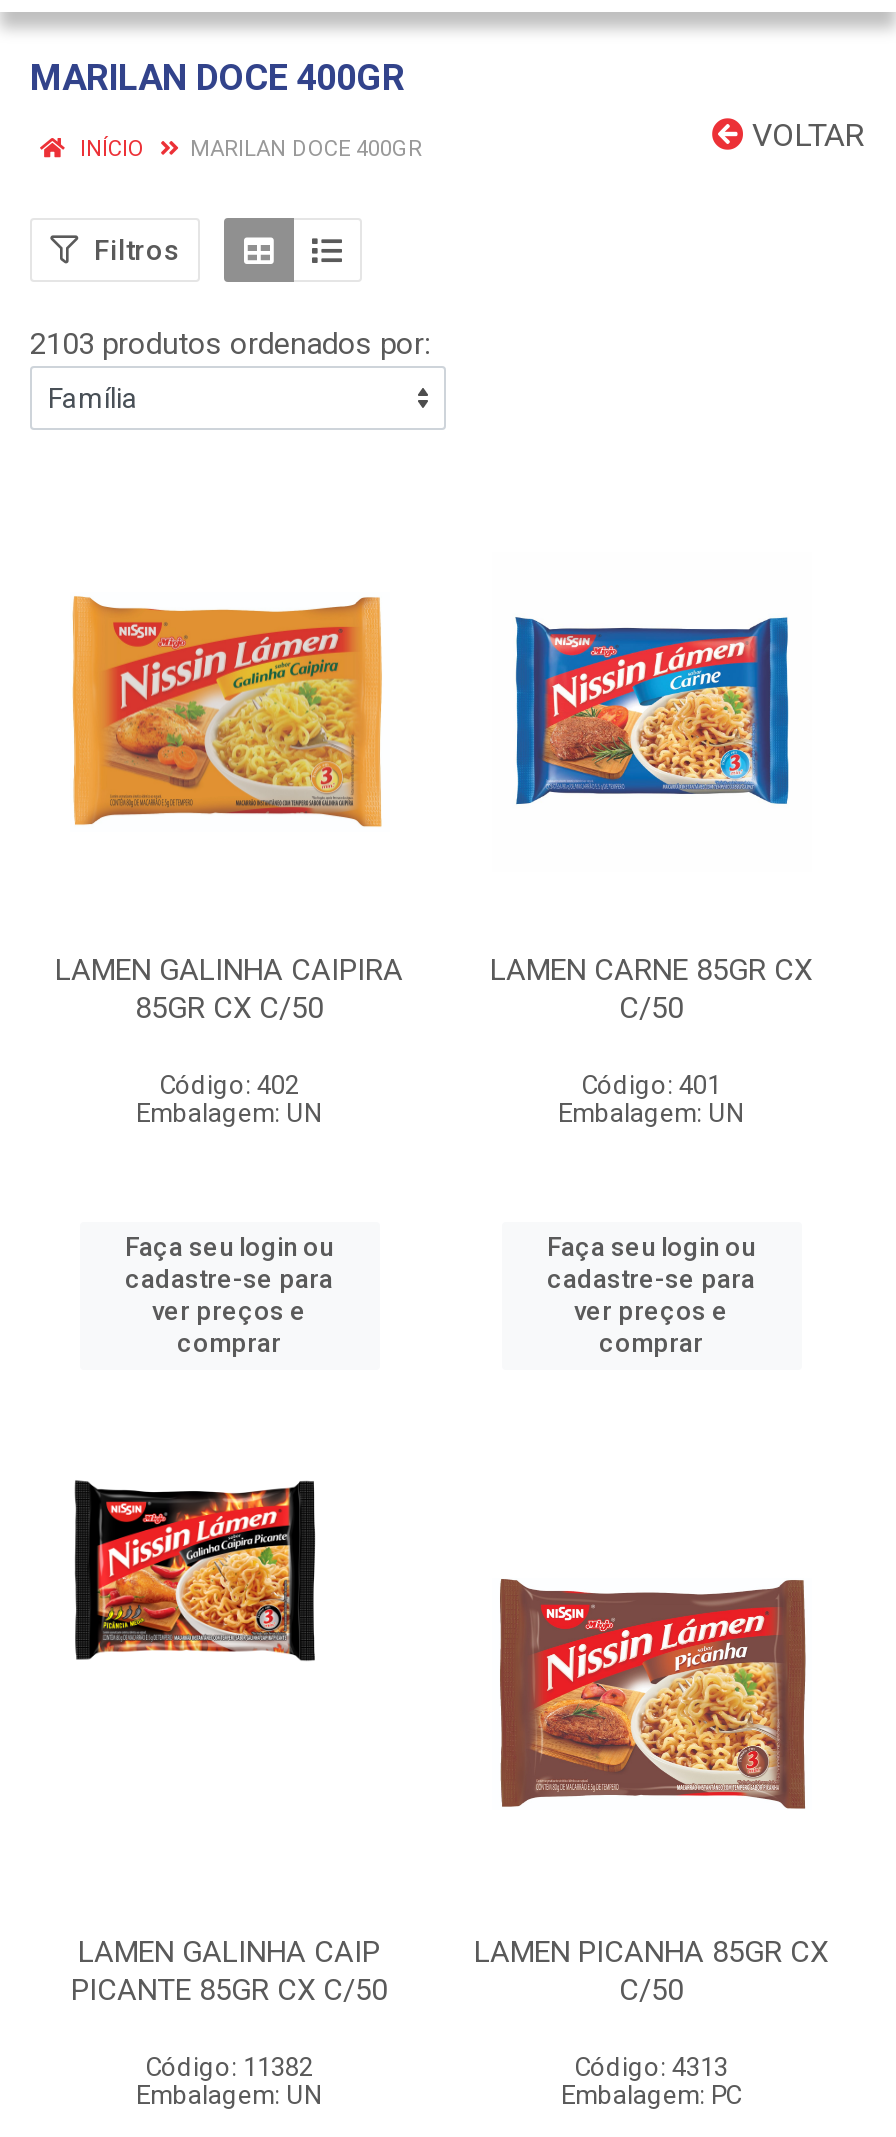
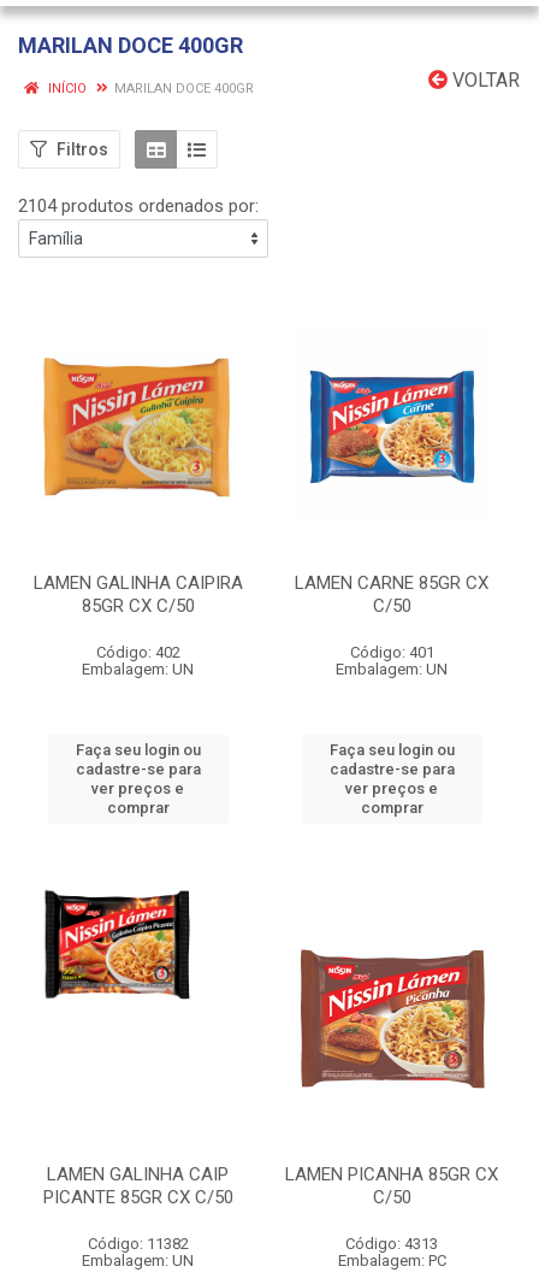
[30,326,430,362] 2103 produtos ordenados por: -> [18,195,259,217] 2104 produtos ordenados por:

